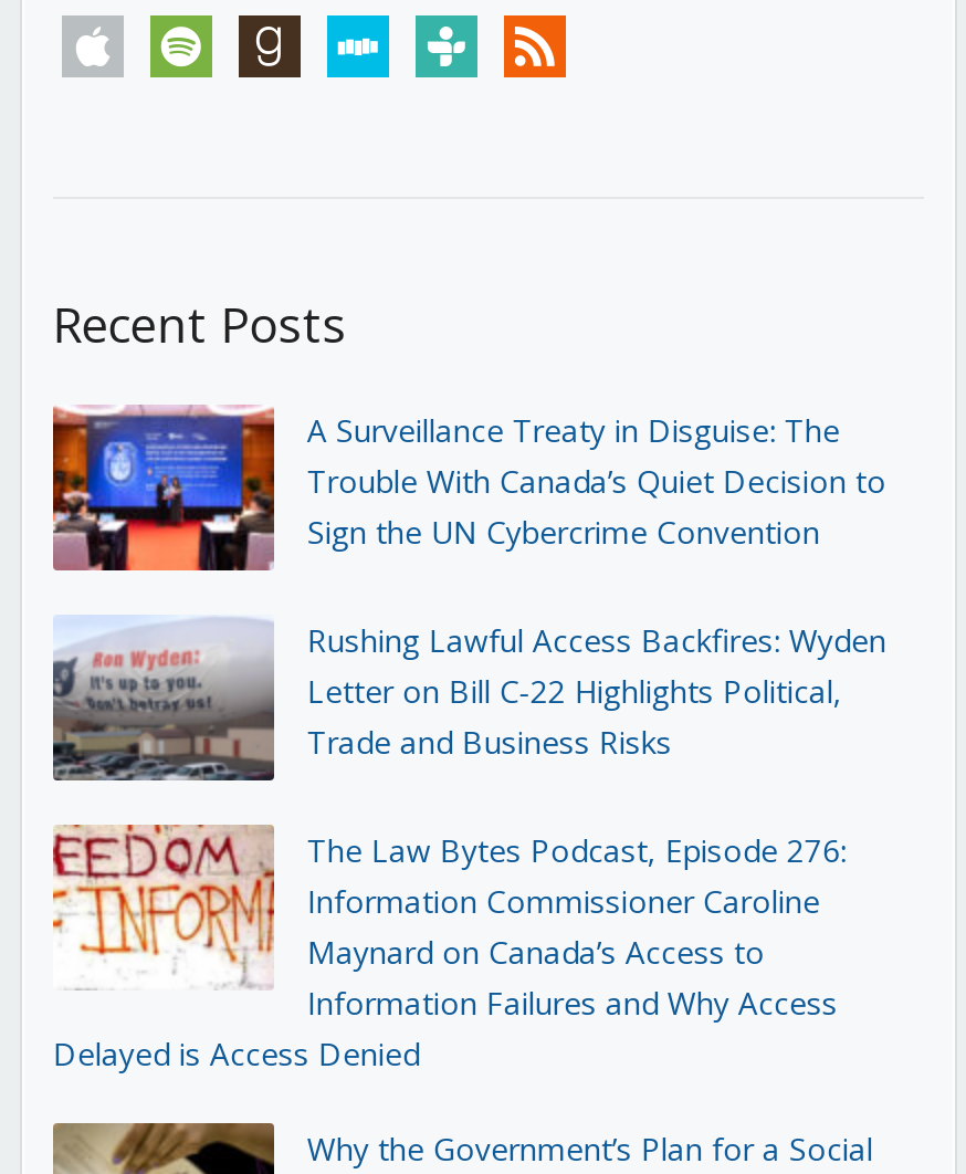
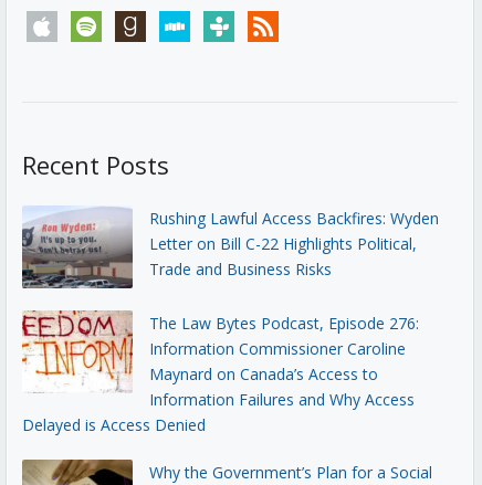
[51,405,886,573] [image] | A Surveillance Treaty in Disguise: The | Trouble With Canada’s Quiet Decision to | Sign the UN Cybercrime Convention -> none

